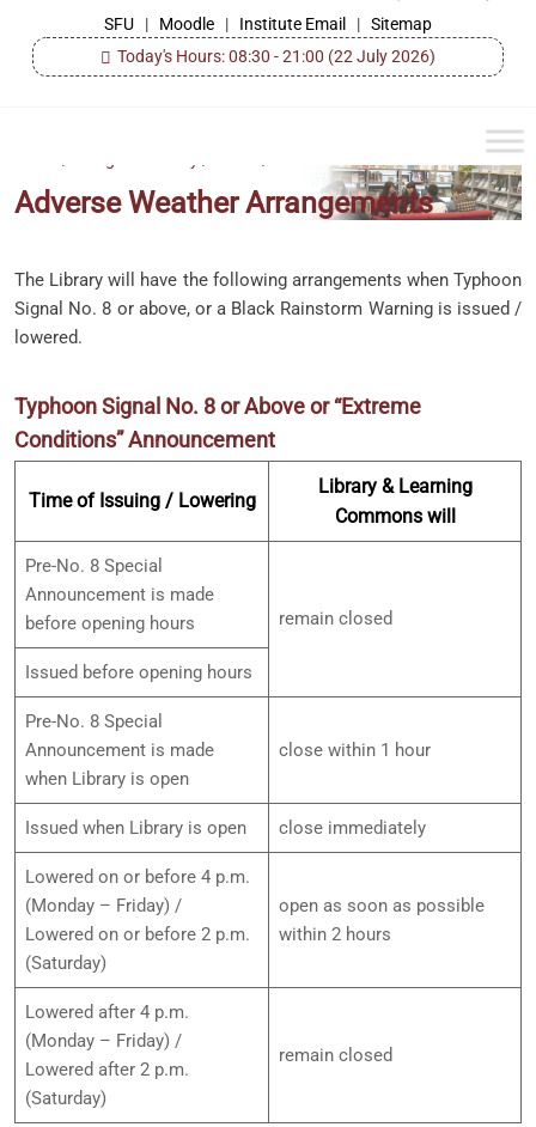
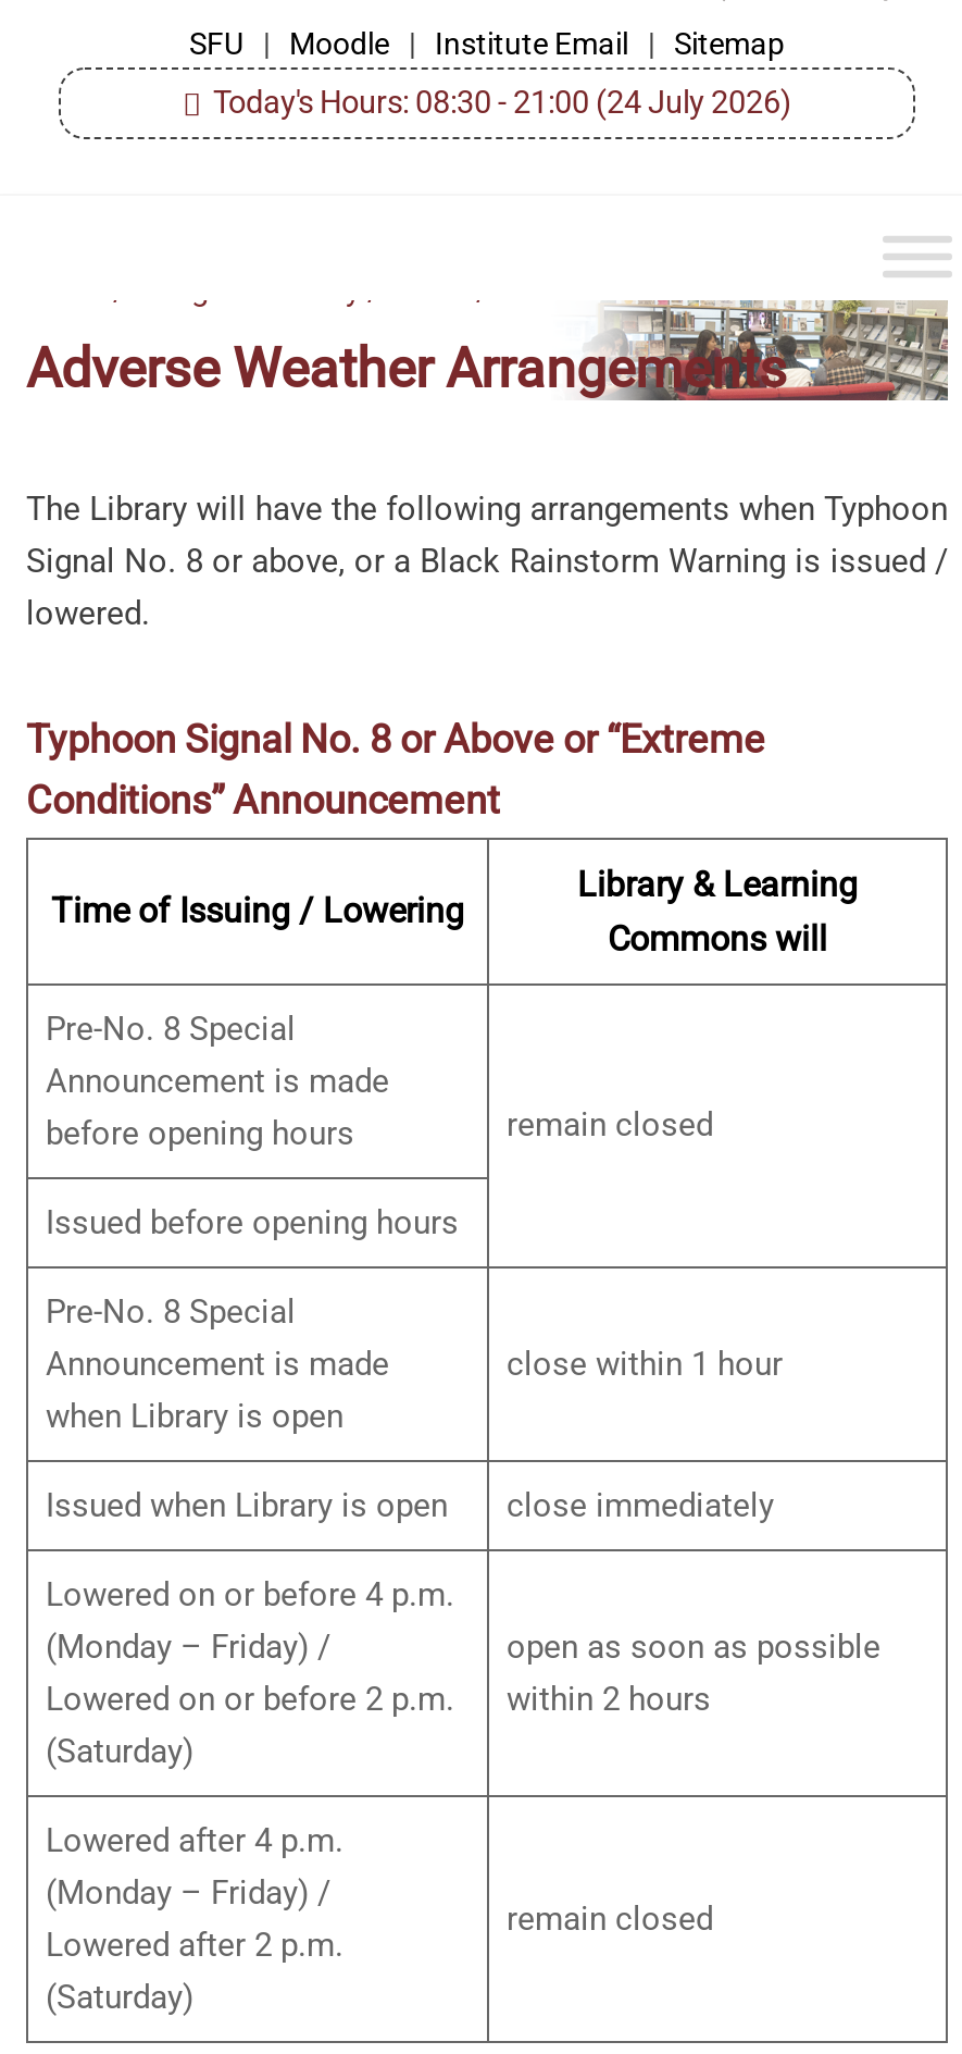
[117,47,435,67] Today's Hours: 08:30 - 21:00 (22 July 2026) -> [213,86,791,123] Today's Hours: 08:30 - 21:00 (24 July 2026)

